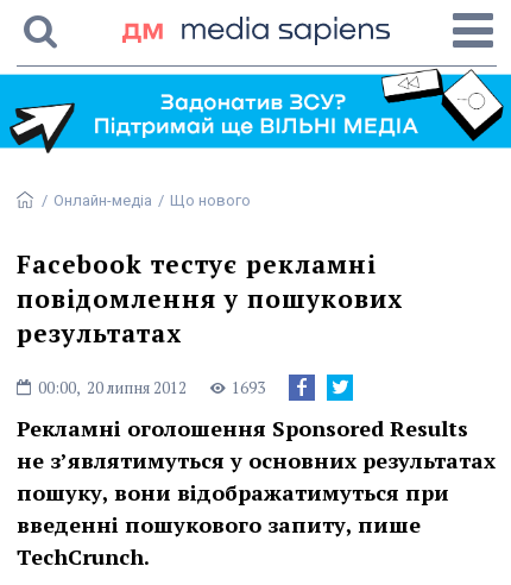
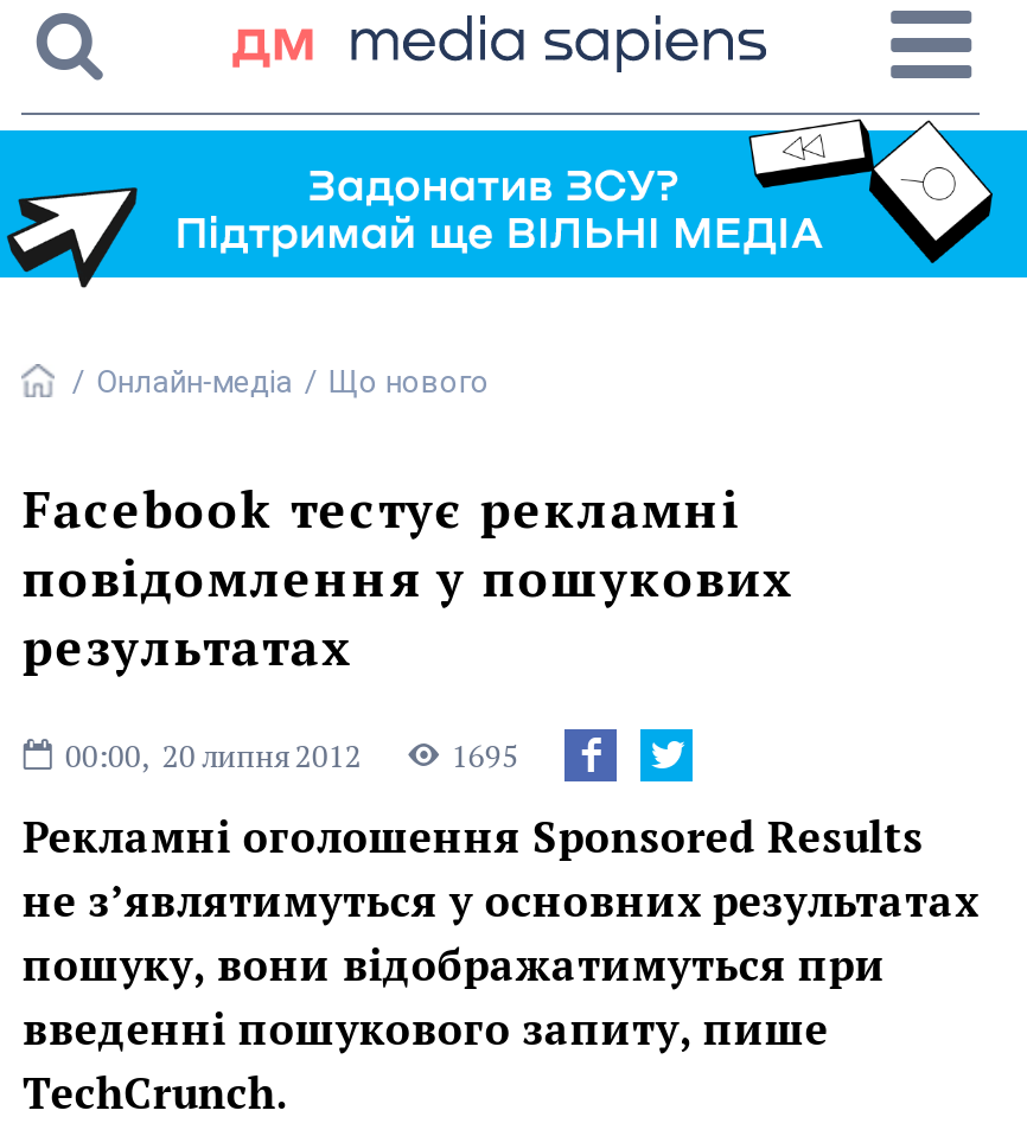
[232,377,265,398] 1693 -> [452,734,518,776] 1695

